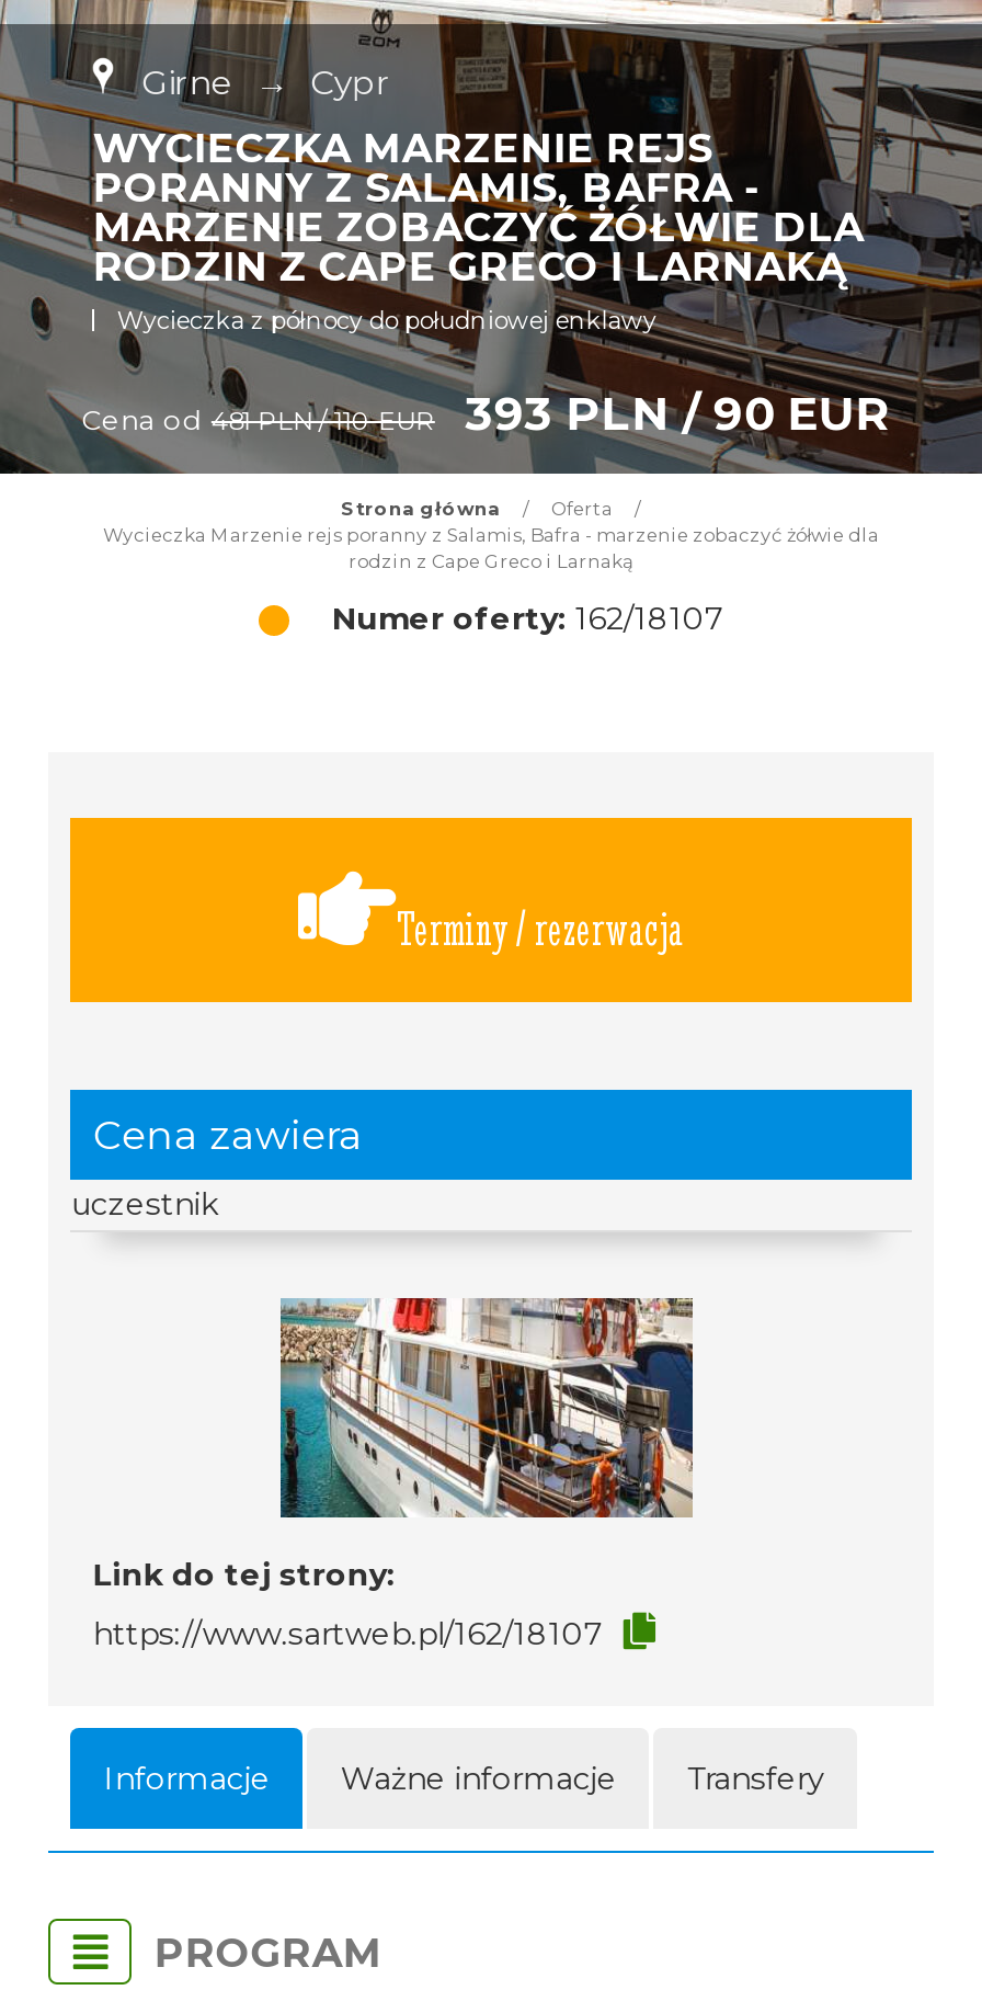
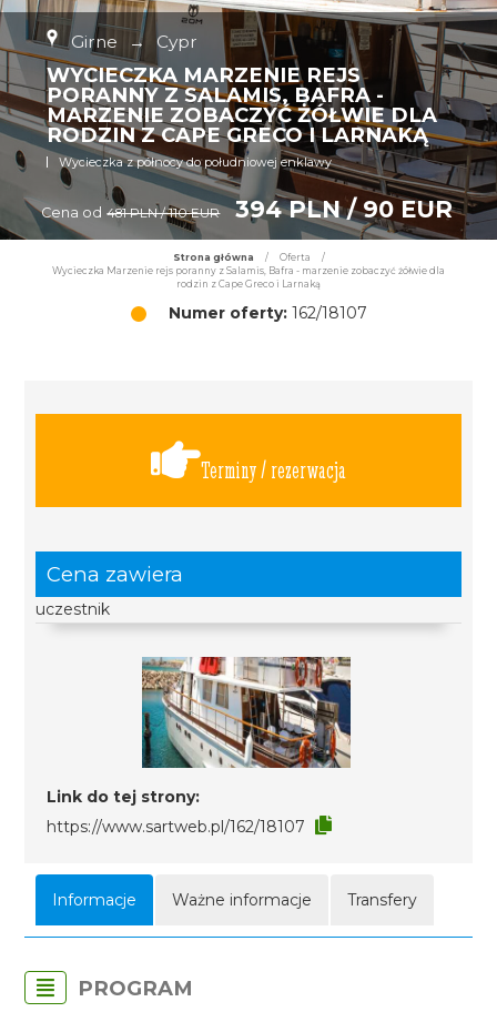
[466,386,891,441] 393 PLN / 90 EUR -> [236,195,453,223] 394 PLN / 90 EUR

